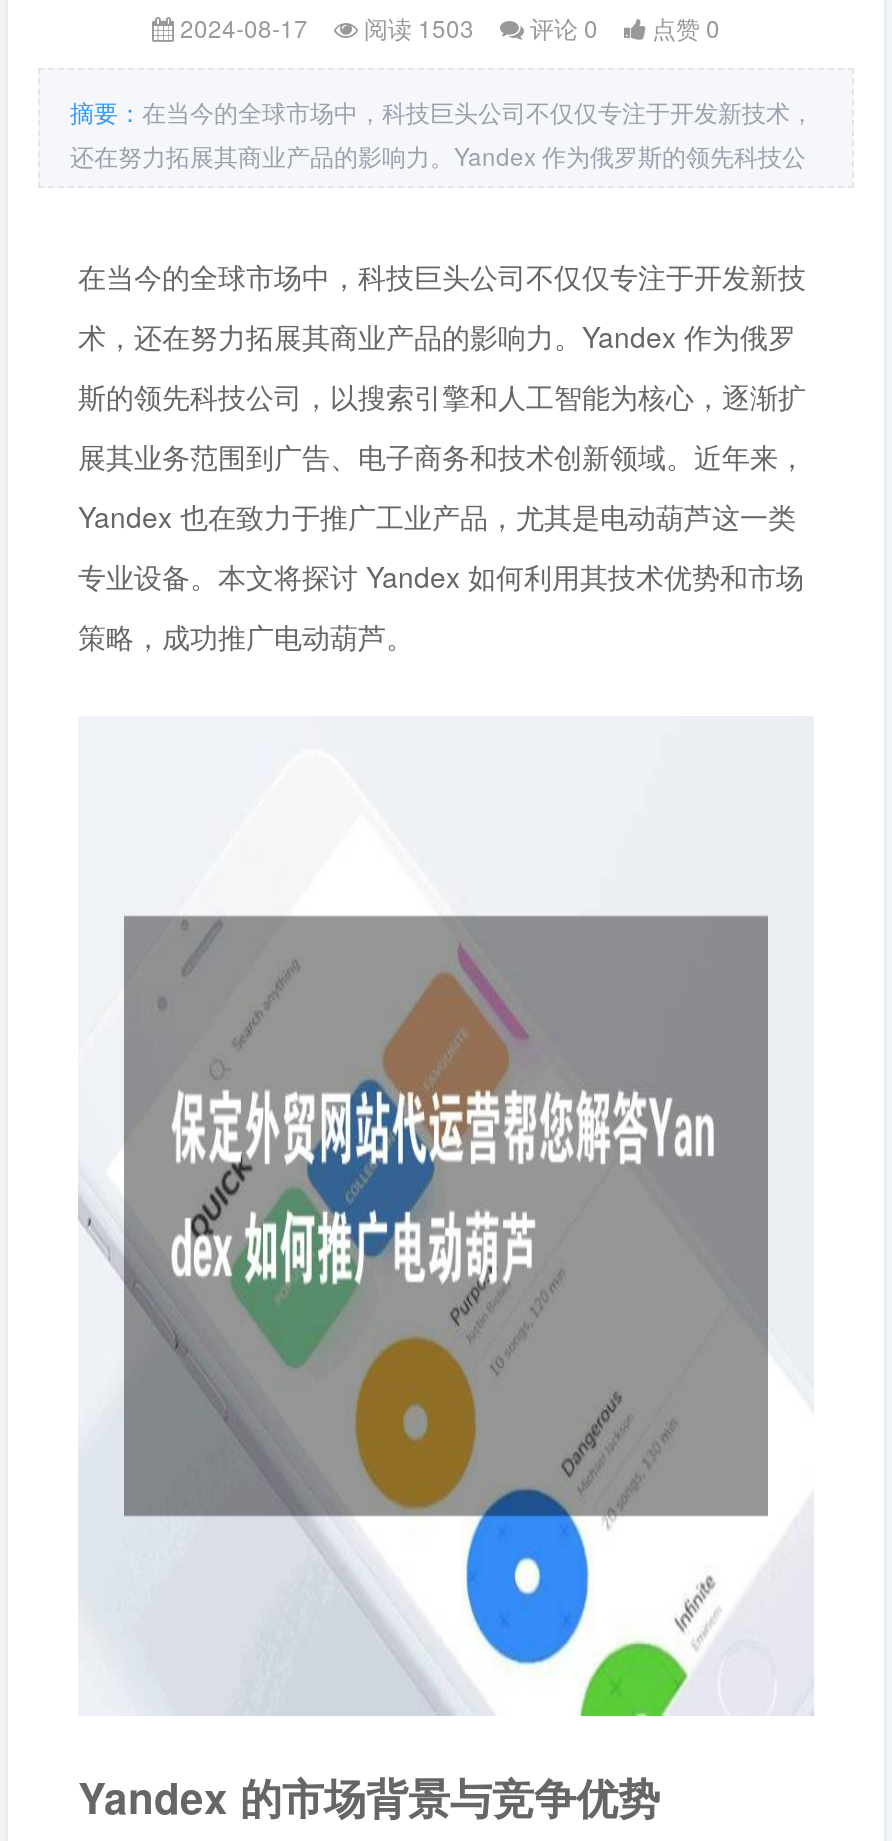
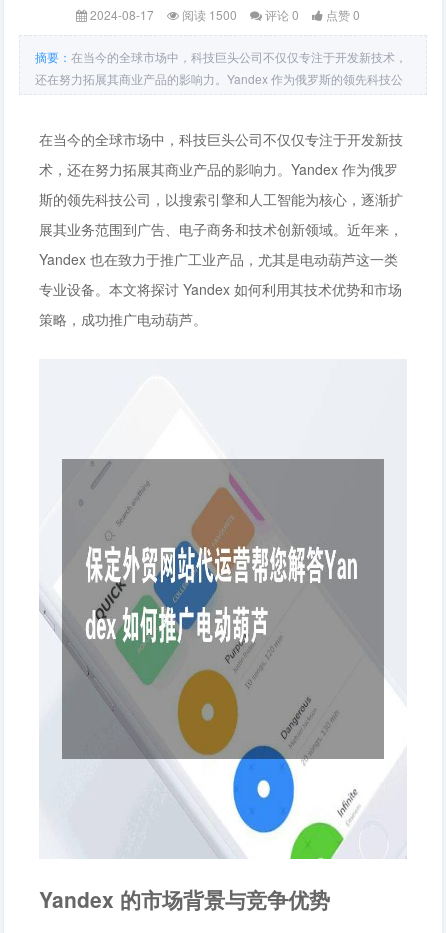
[358,10,474,44] 阅读 1503 -> [179,6,237,23] 阅读 1500

